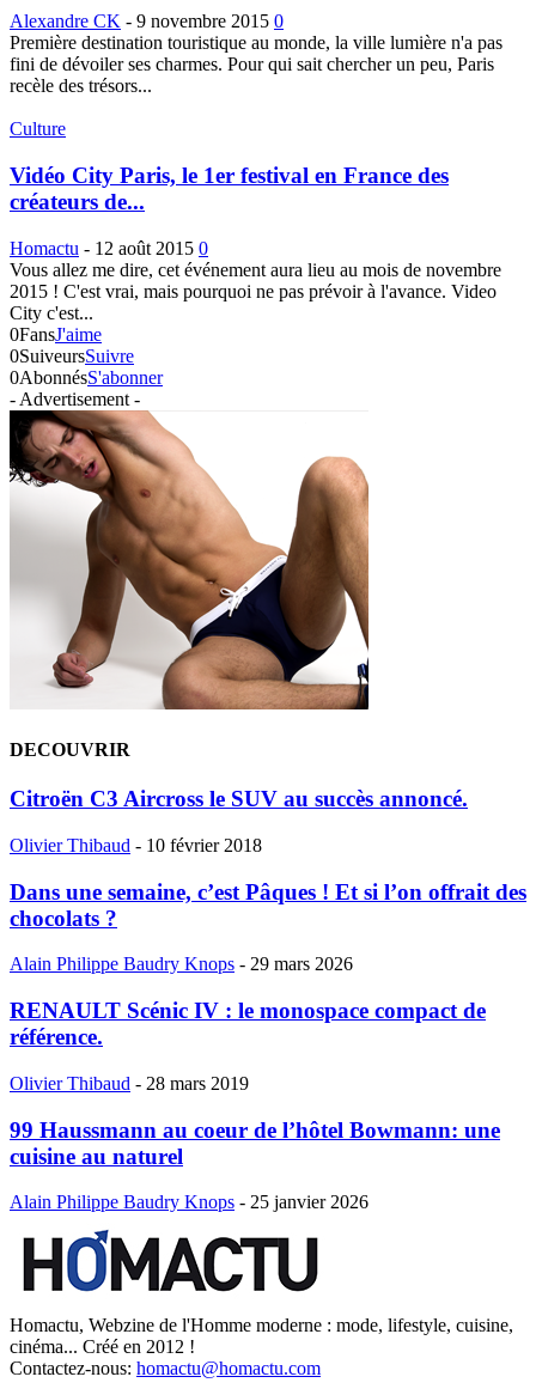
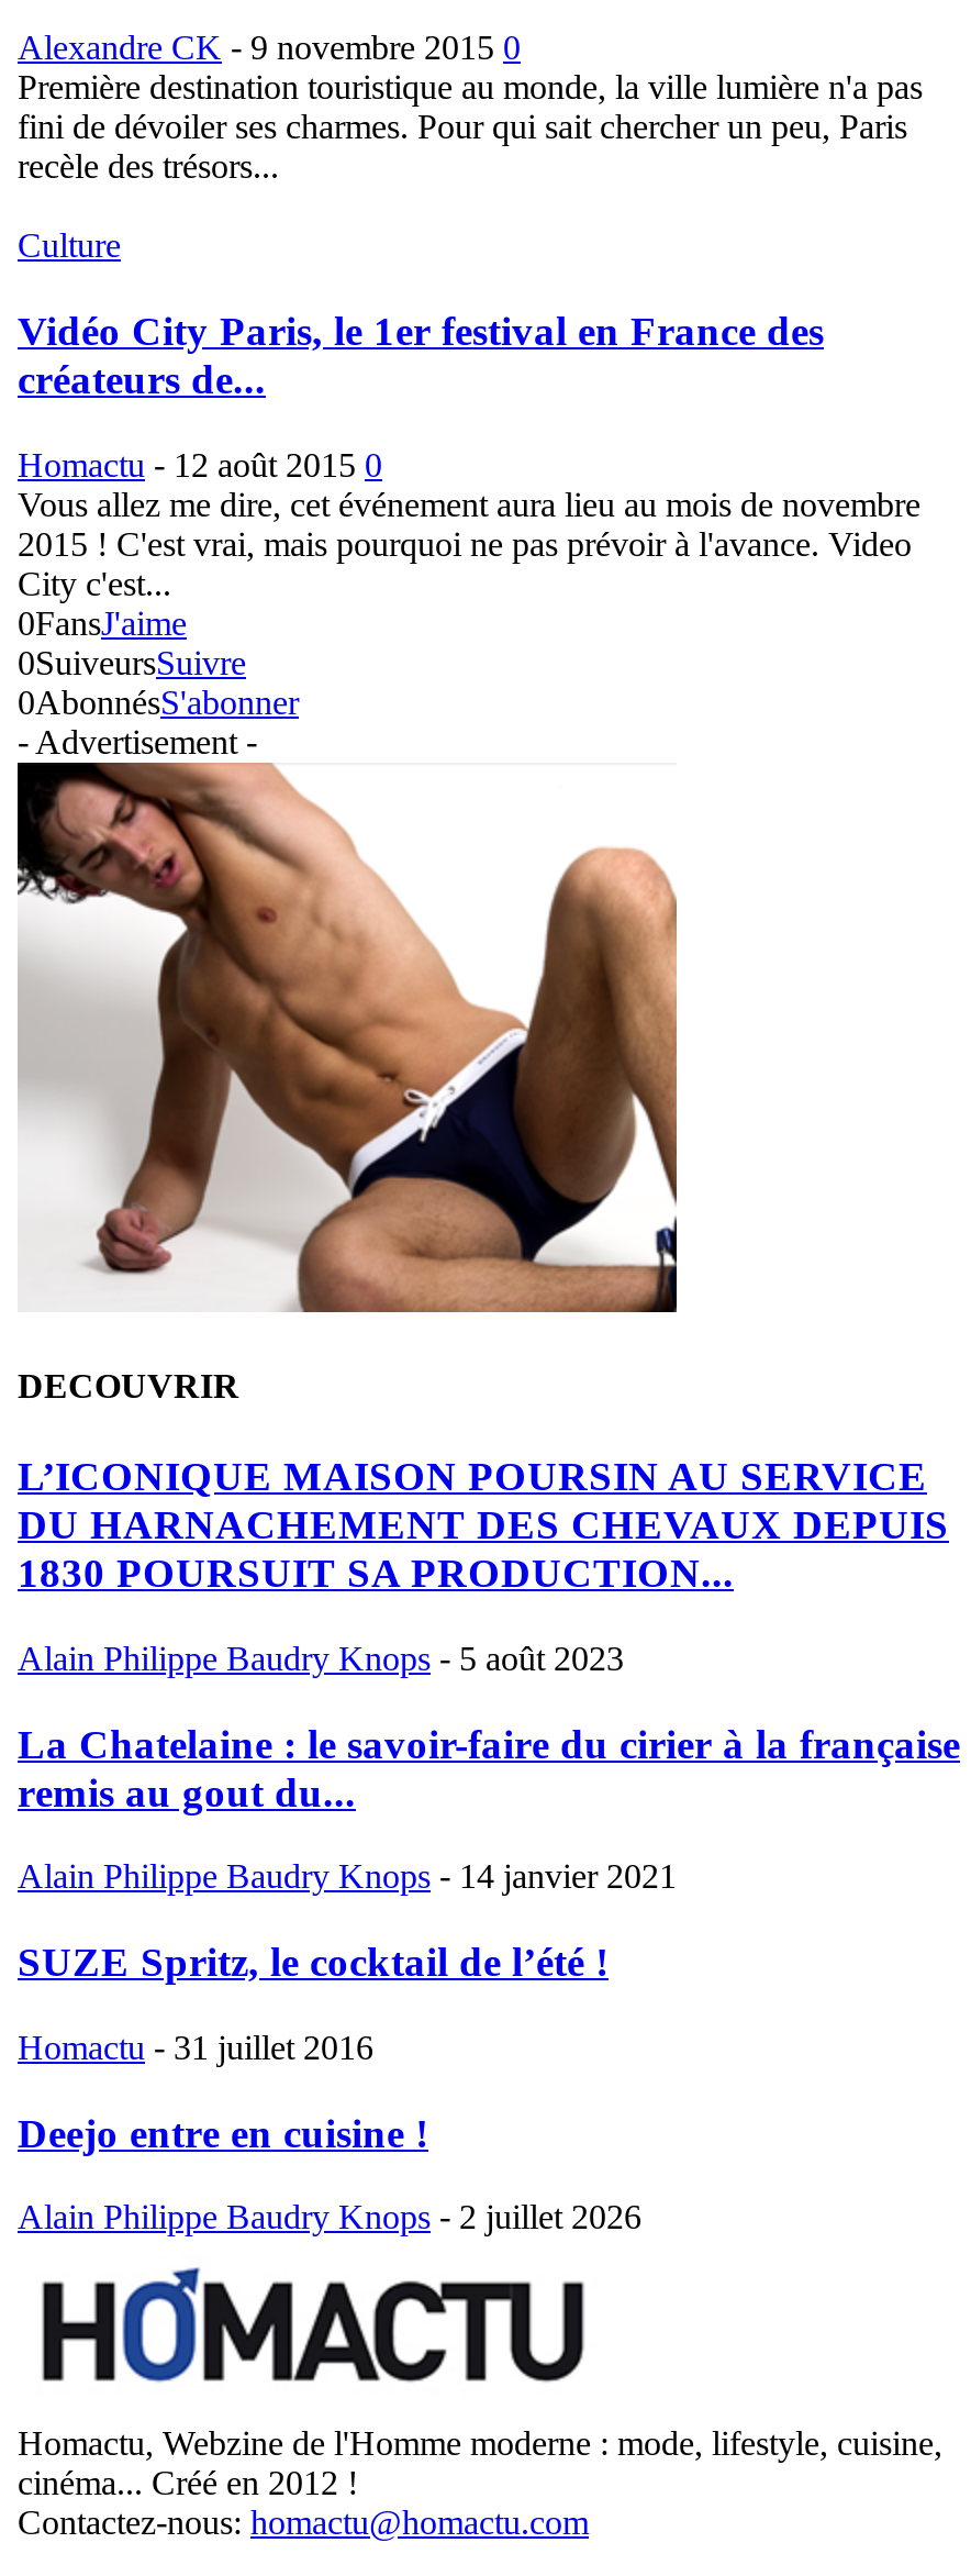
[10,786,468,812] Citroën C3 Aircross le SUV au succès annoncé. -> [18,1454,949,1596] L’ICONIQUE MAISON POURSIN AU SERVICE | DU HARNACHEMENT DES CHEVAUX DEPUIS | 1830 POURSUIT SA PRODUCTION...
[10,835,262,855] Olivier Thibaud - 10 février 2018 -> [18,1640,624,1677] Alain Philippe Baudry Knops - 5 août 2023
[10,879,526,930] Dans une semaine, c’est Pâques ! Et si l’on offrait des | chocolats ? -> [18,1720,960,1815] La Chatelaine : le savoir-faire du cirier à la française | remis au gout du...
[10,954,353,974] Alain Philippe Baudry Knops - 29 mars 2026 -> [18,1858,677,1896] Alain Philippe Baudry Knops - 14 janvier 2021
[10,998,486,1049] RENAULT Scénic IV : le monospace compact de | référence. -> [18,1939,609,1985] SUZE Spritz, le cocktail de l’été !
[10,1073,249,1093] Olivier Thibaud - 28 mars 2019 -> [18,2028,373,2066] Homactu - 31 juillet 2016
[10,1117,500,1168] 99 Haussmann au coeur de l’hôtel Bowmann: une | cuisine au naturel -> [18,2109,428,2155] Deejo entre en cuisine !
[10,1192,368,1212] Alain Philippe Baudry Knops - 25 janvier 2026 -> [18,2199,641,2236] Alain Philippe Baudry Knops - 2 juillet 2026

